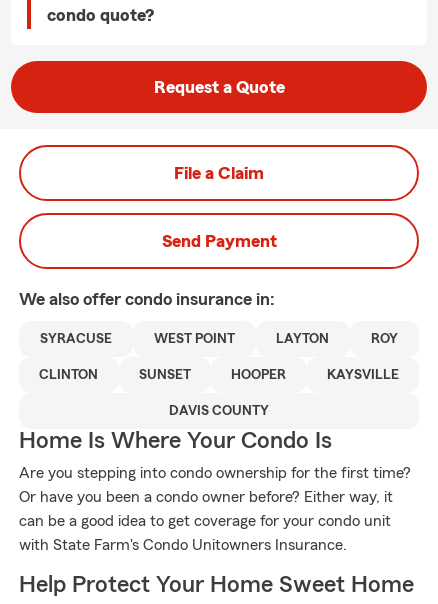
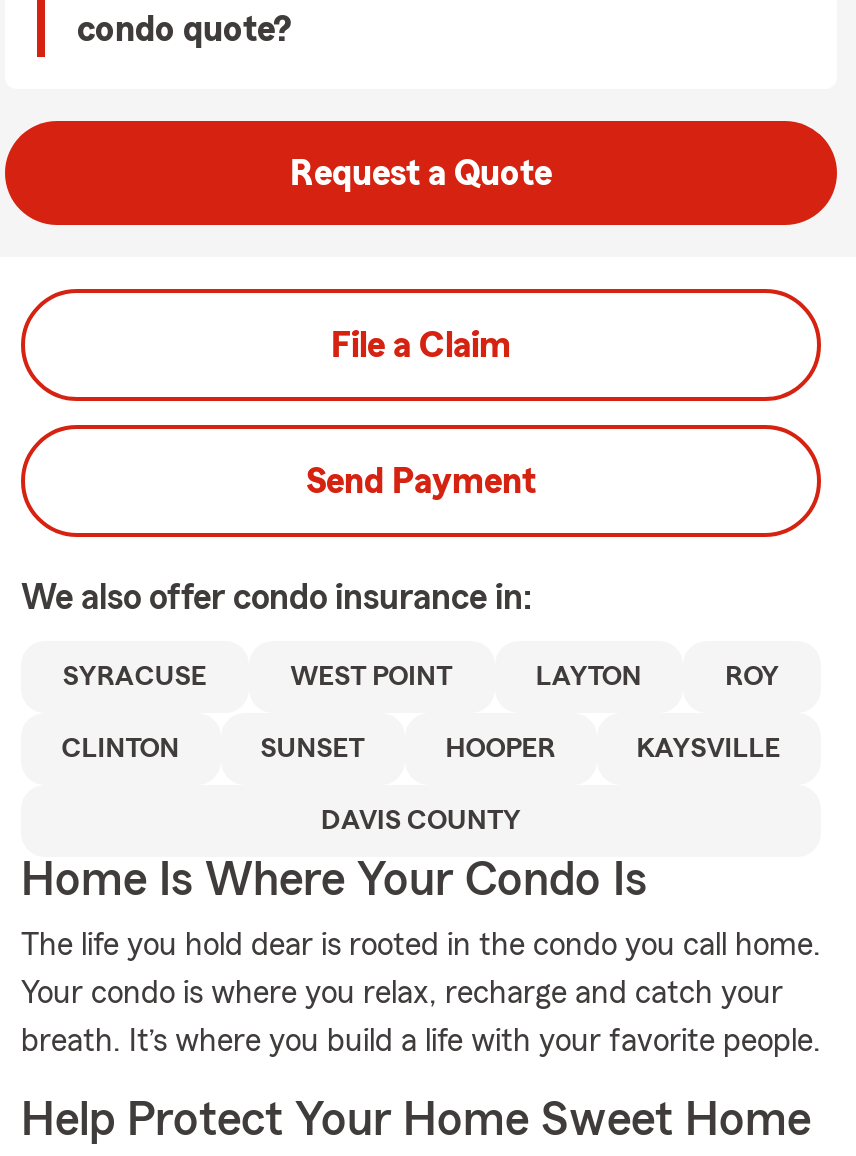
[19,465,411,553] Are you stepping into condo ownership for the first time? | Or have you been a condo owner before? Either way, it | can be a good idea to get coverage for your condo unit | with State Farm's Condo Unitowners Insurance. -> [21,929,821,1057] The life you hold dear is rooted in the condo you call home. | Your condo is where you relax, recharge and catch your | breath. It’s where you build a life with your favorite people.

